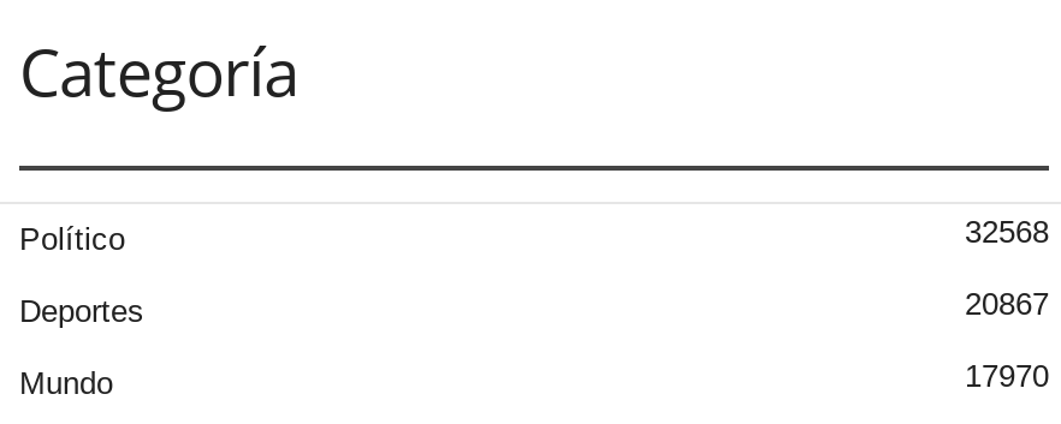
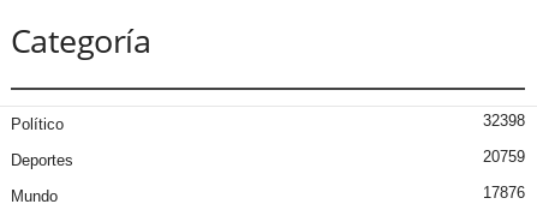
[965,215,1049,251] 32568 -> [483,112,525,130] 32398
[965,287,1049,323] 20867 -> [483,148,525,166] 20759
[965,359,1049,395] 17970 -> [483,184,525,202] 17876

